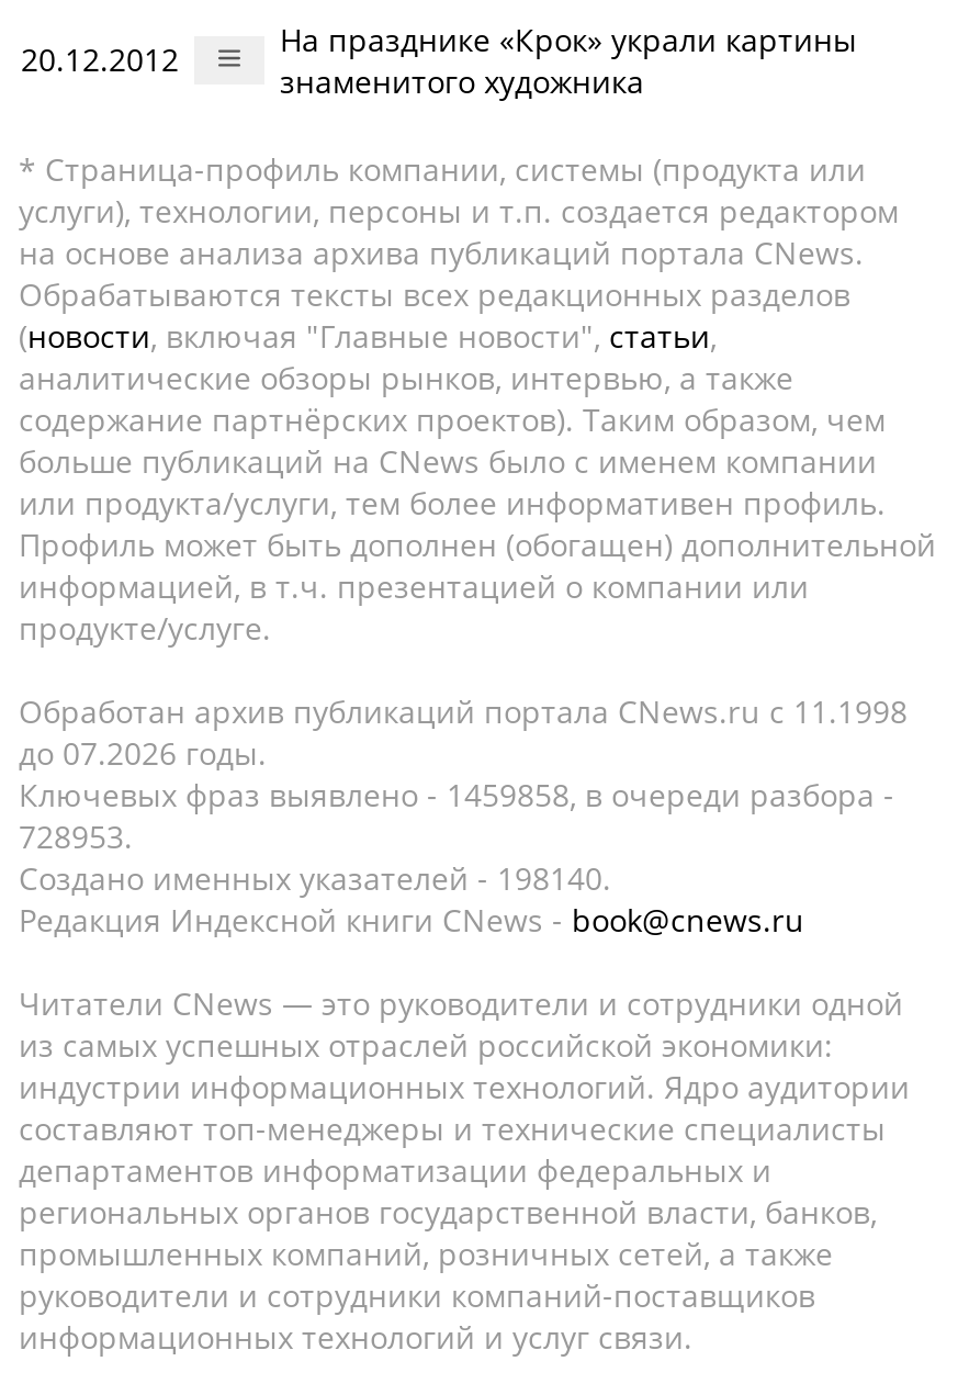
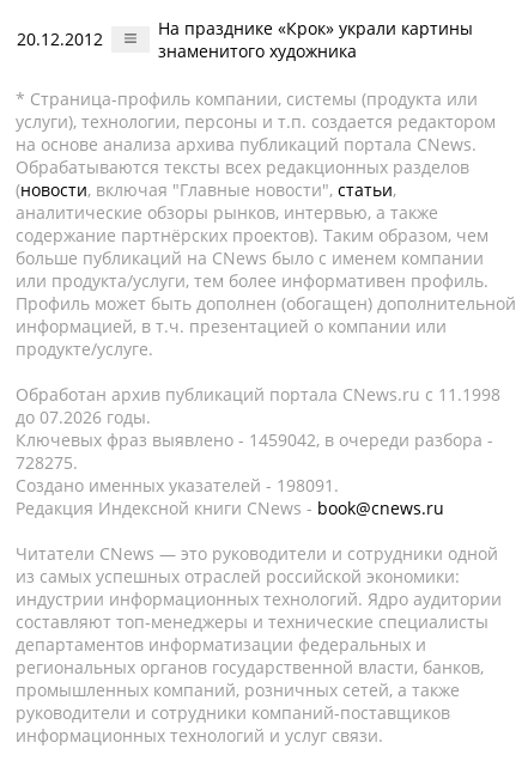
[19,774,894,815] Ключевых фраз выявлено - 1459858, в очереди разбора - -> [16,428,493,451] Ключевых фраз выявлено - 1459042, в очереди разбора -
[19,815,133,857] 728953. -> [16,451,78,474] 728275.
[19,857,611,899] Создано именных указателей - 198140. -> [16,474,339,497] Создано именных указателей - 198091.

